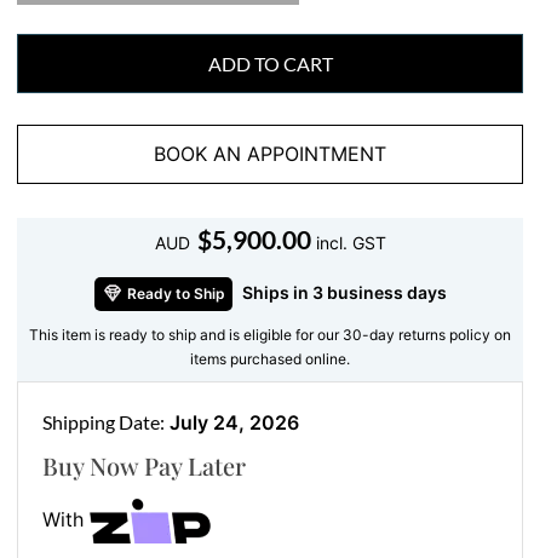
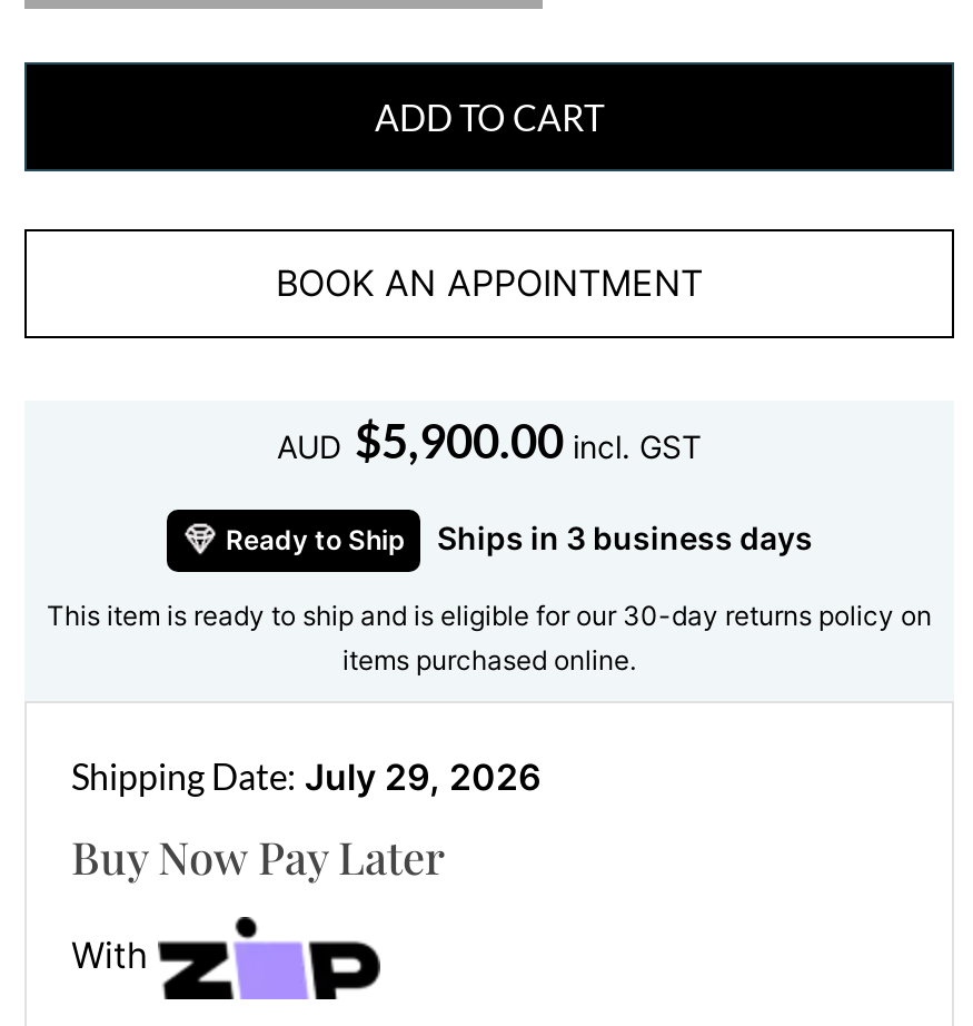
[42,410,299,434] Shipping Date: July 24, 2026 -> [71,754,540,799] Shipping Date: July 29, 2026

